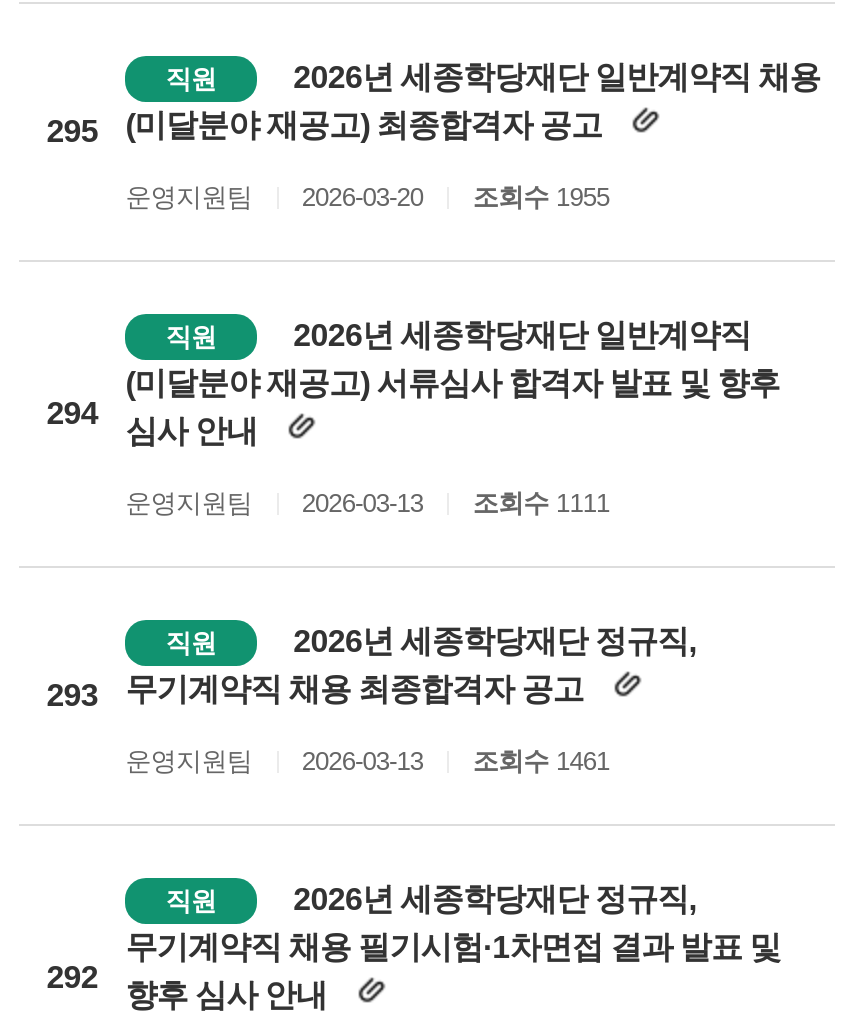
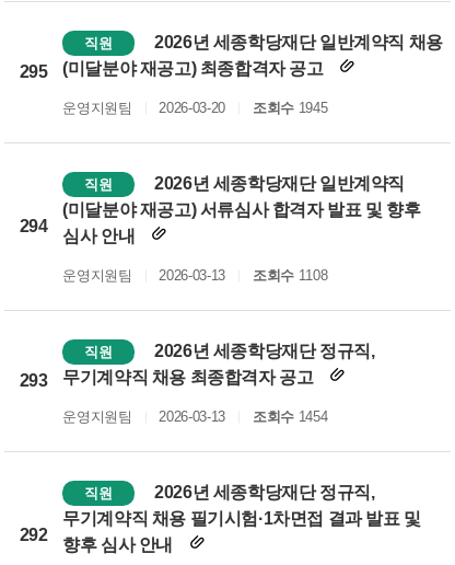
[125,182,609,212] 운영지원팀 2026-03-20 조회수 1955 -> [63,100,327,116] 운영지원팀 2026-03-20 조회수 1945
[125,488,609,518] 운영지원팀 2026-03-13 조회수 1111 -> [63,267,327,284] 운영지원팀 2026-03-13 조회수 1108
[125,746,609,776] 운영지원팀 2026-03-13 조회수 1461 -> [63,408,327,425] 운영지원팀 2026-03-13 조회수 1454

